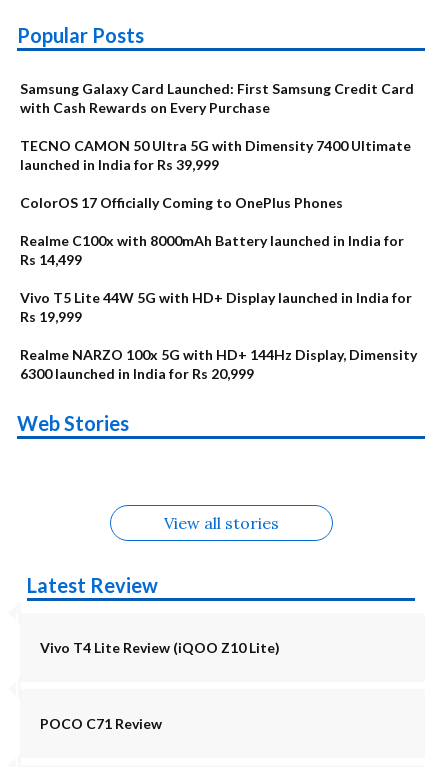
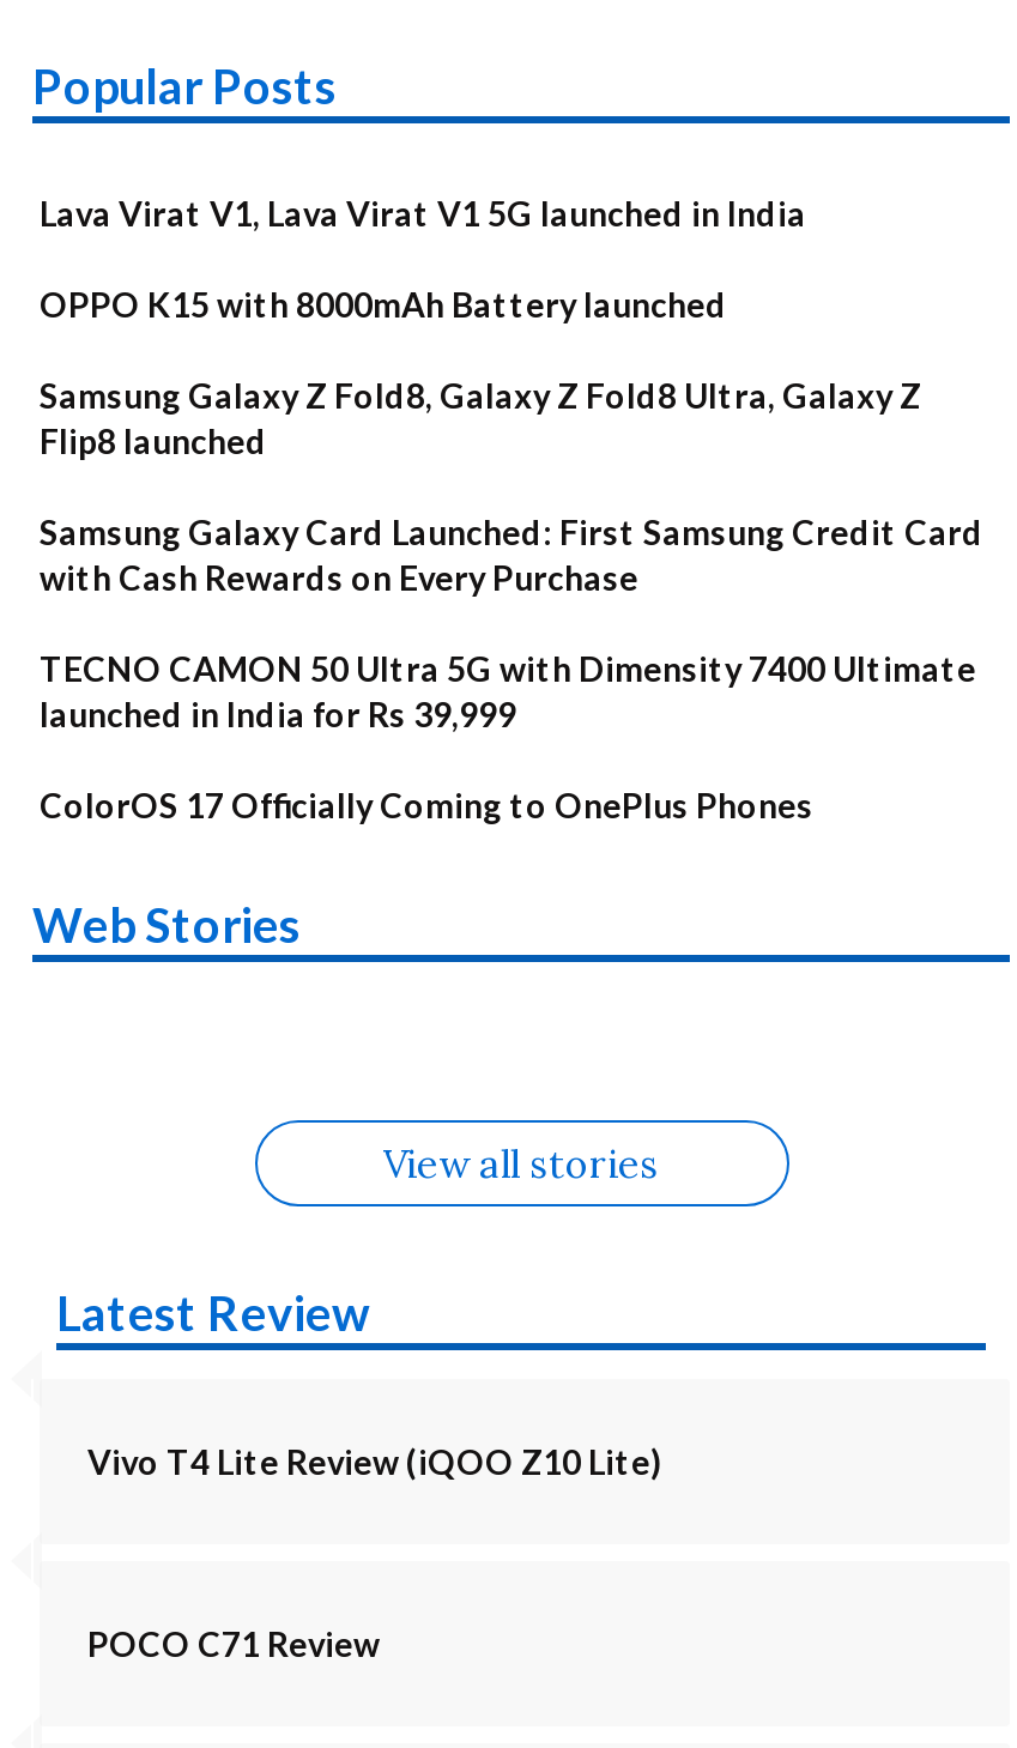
none -> [40,194,921,462] Lava Virat V1, Lava Virat V1 5G launched in India | OPPO K15 with 8000mAh Battery launched | Samsung Galaxy Z Fold8, Galaxy Z Fold8 Ultra, Galaxy Z | Flip8 launched
moved [20,80,414,211] -> [40,512,983,826]: Samsung Galaxy Card Launched: First Samsung Credit Card | with Cash Rewards on Every Purchase | TECNO CAMON 50 Ultra 5G with Dimensity 7400 Ultimate | launched in India for Rs 39,999 | ColorOS 17 Officially Coming to OnePlus Phones
[20,232,417,382] Realme C100x with 8000mAh Battery launched in India for | Rs 14,499 | Vivo T5 Lite 44W 5G with HD+ Display launched in India for | Rs 19,999 | Realme NARZO 100x 5G with HD+ 144Hz Display, Dimensity | 6300 launched in India for Rs 20,999 -> none

